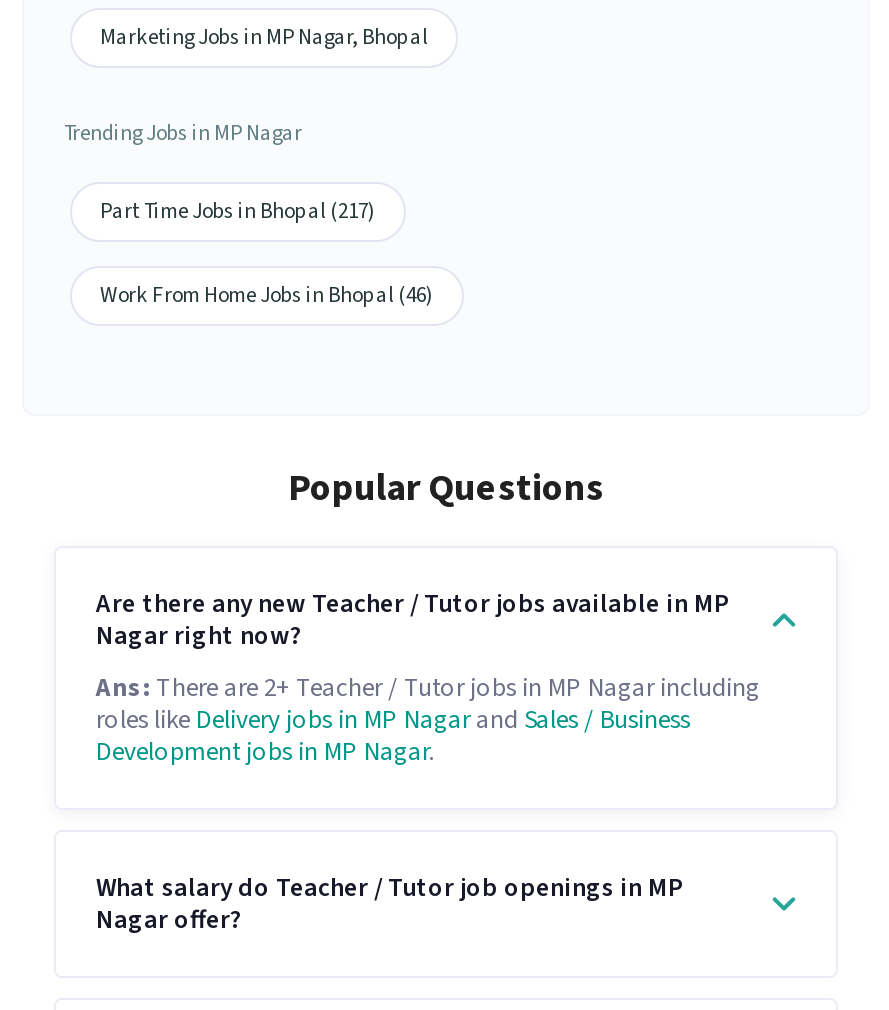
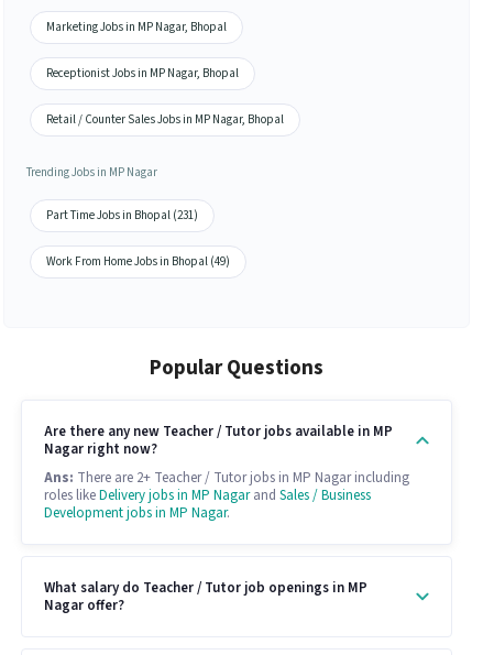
none -> [46,65,284,128] Receptionist Jobs in MP Nagar, Bhopal | Retail / Counter Sales Jobs in MP Nagar, Bhopal
[100,197,376,227] Part Time Jobs in Bhopal (217) -> [46,207,198,224] Part Time Jobs in Bhopal (231)
[100,281,434,311] Work From Home Jobs in Bhopal (46) -> [46,254,230,270] Work From Home Jobs in Bhopal (49)

